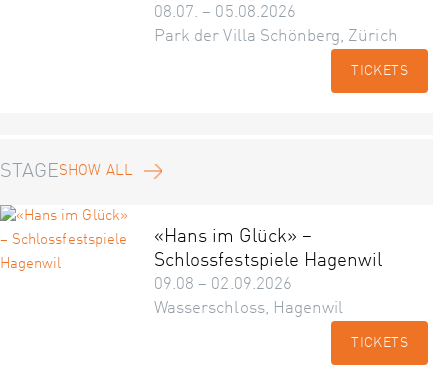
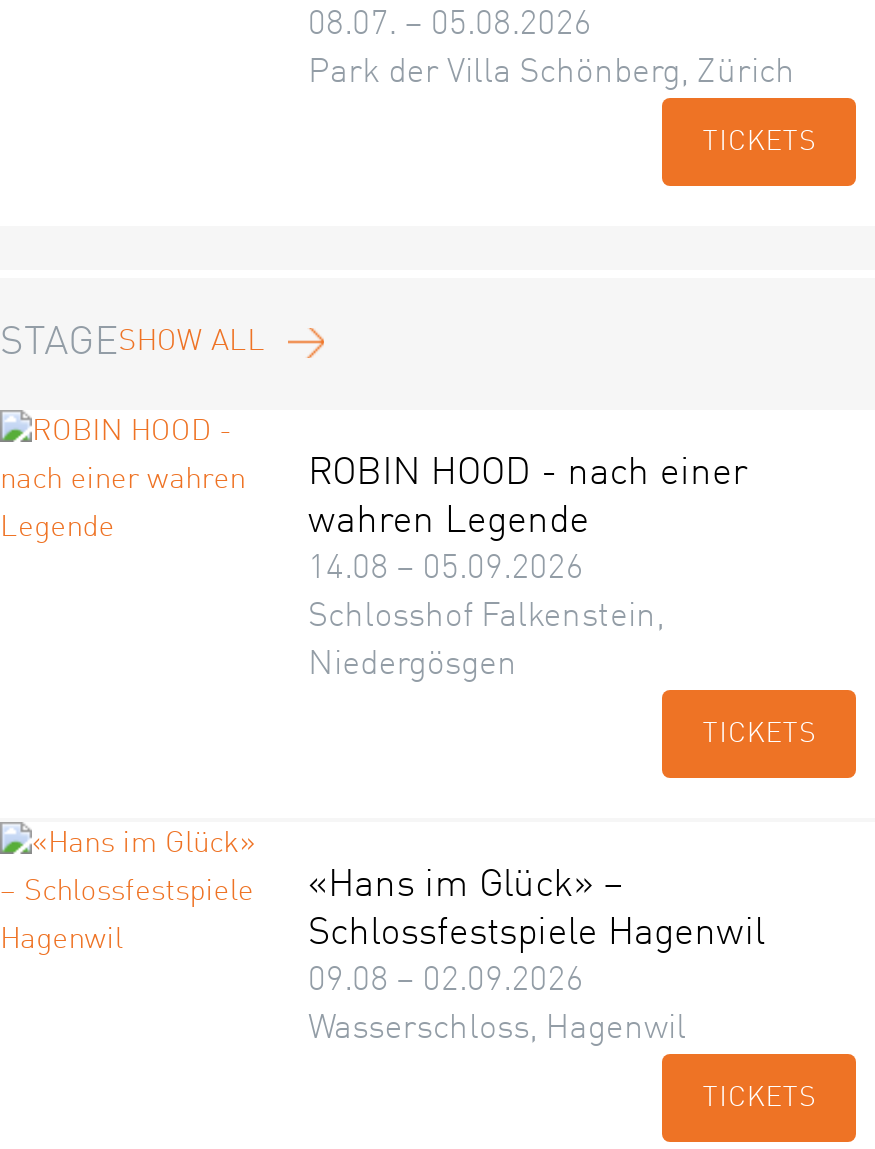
none -> [308,454,816,748] ROBIN HOOD - nach einer | wahren Legende | 14.08 – 05.09.2026 | Schlosshof Falkenstein, | Niedergösgen | TICKETS

